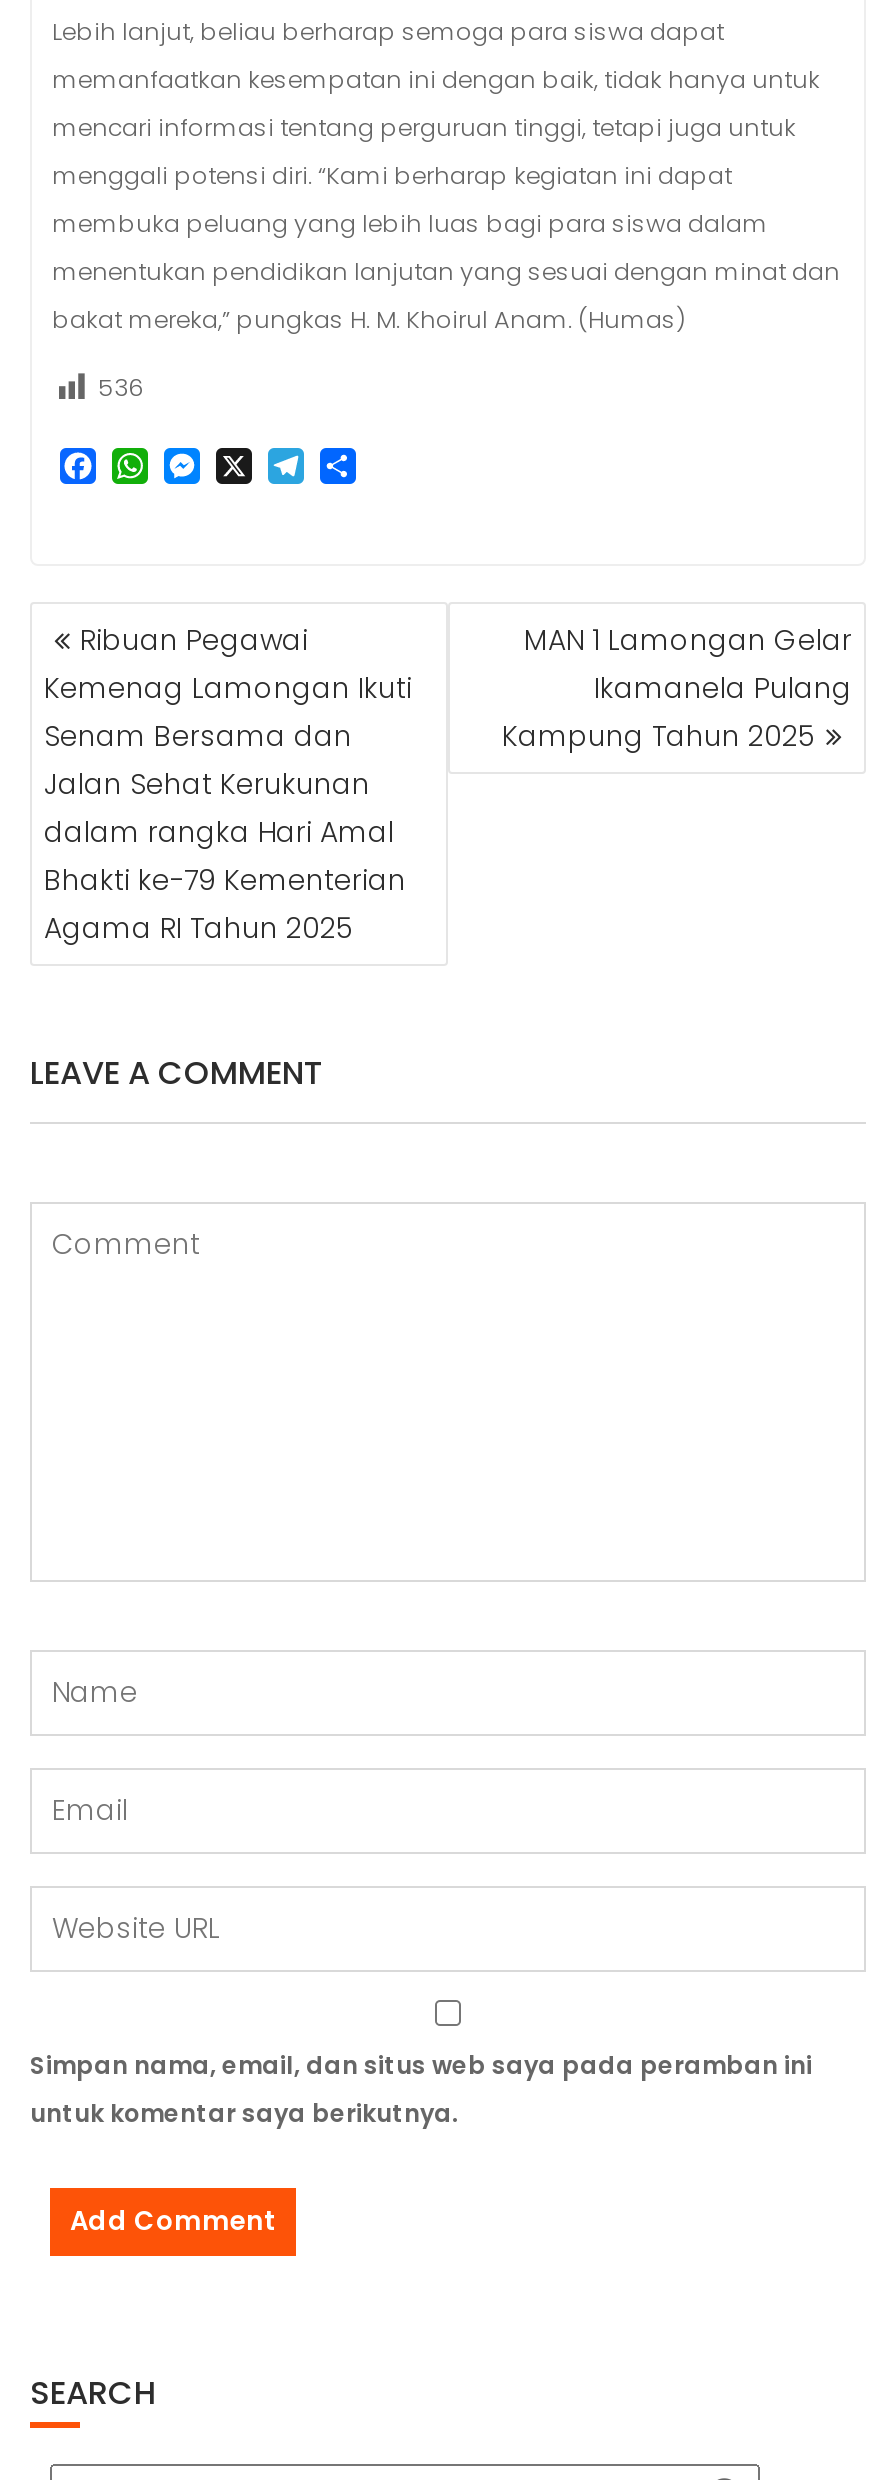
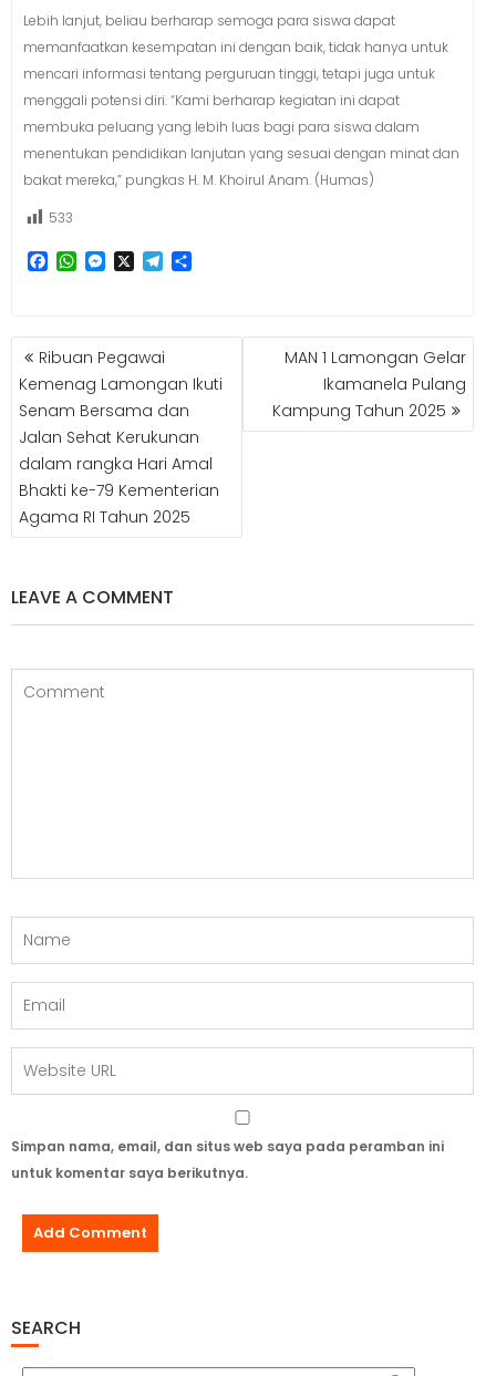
[98,370,144,404] 536 -> [49,208,73,227] 533

